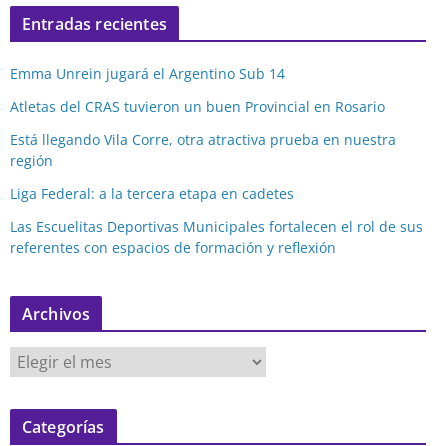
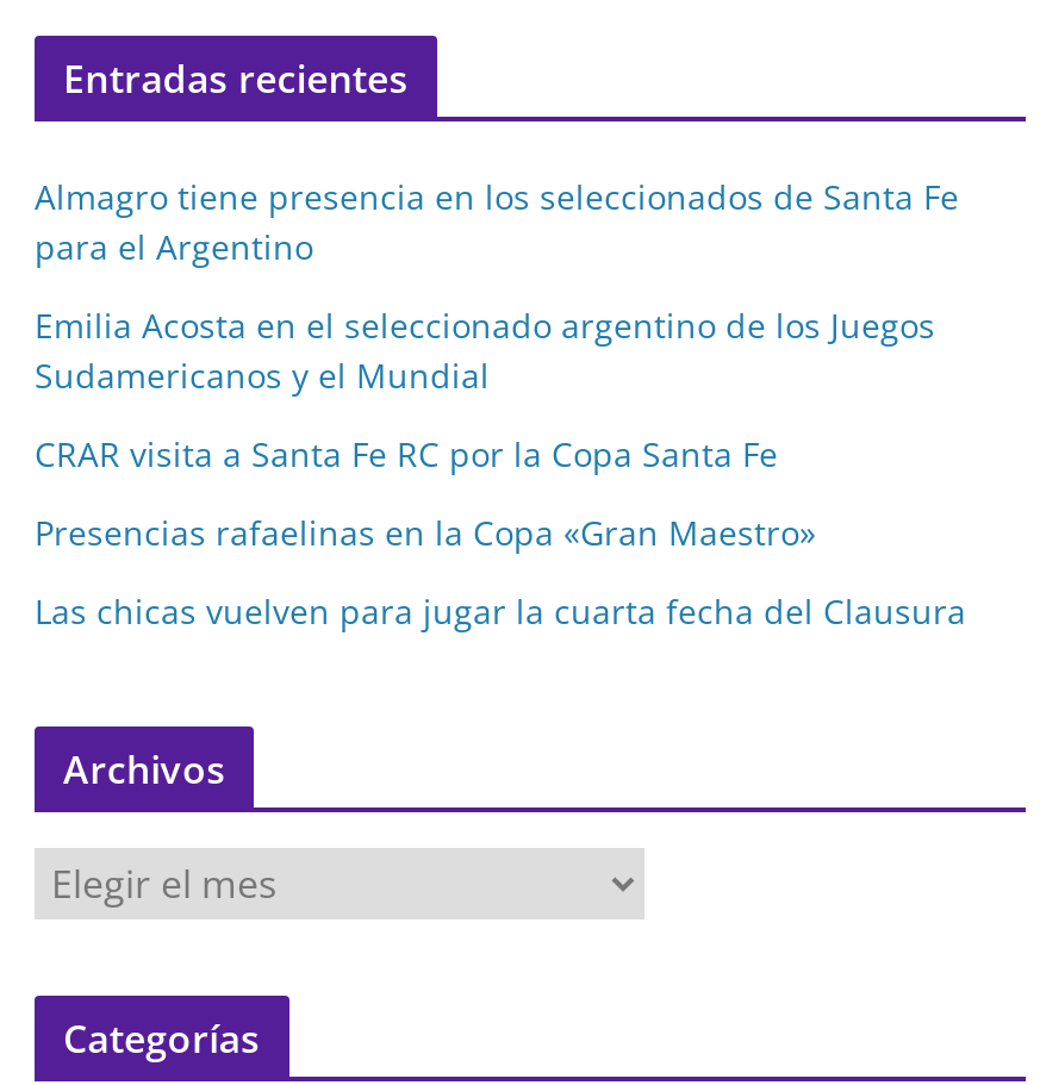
[10,64,285,83] Emma Unrein jugará el Argentino Sub 14 -> [35,174,959,270] Almagro tiene presencia en los seleccionados de Santa Fe | para el Argentino
[10,97,385,116] Atletas del CRAS tuvieron un buen Provincial en Rosario -> [35,303,935,398] Emilia Acosta en el seleccionado argentino de los Juegos | Sudamericanos y el Mundial
[10,130,396,170] Está llegando Vila Corre, otra atractiva prueba en nuestra | región -> [35,432,778,477] CRAR visita a Santa Fe RC por la Copa Santa Fe
[10,184,294,203] Liga Federal: a la tercera etapa en cadetes -> [35,510,816,555] Presencias rafaelinas en la Copa «Gran Maestro»
[10,217,423,257] Las Escuelitas Deportivas Municipales fortalecen el rol de sus | referentes con espacios de formación y reflexión -> [35,589,966,634] Las chicas vuelven para jugar la cuarta fecha del Clausura

